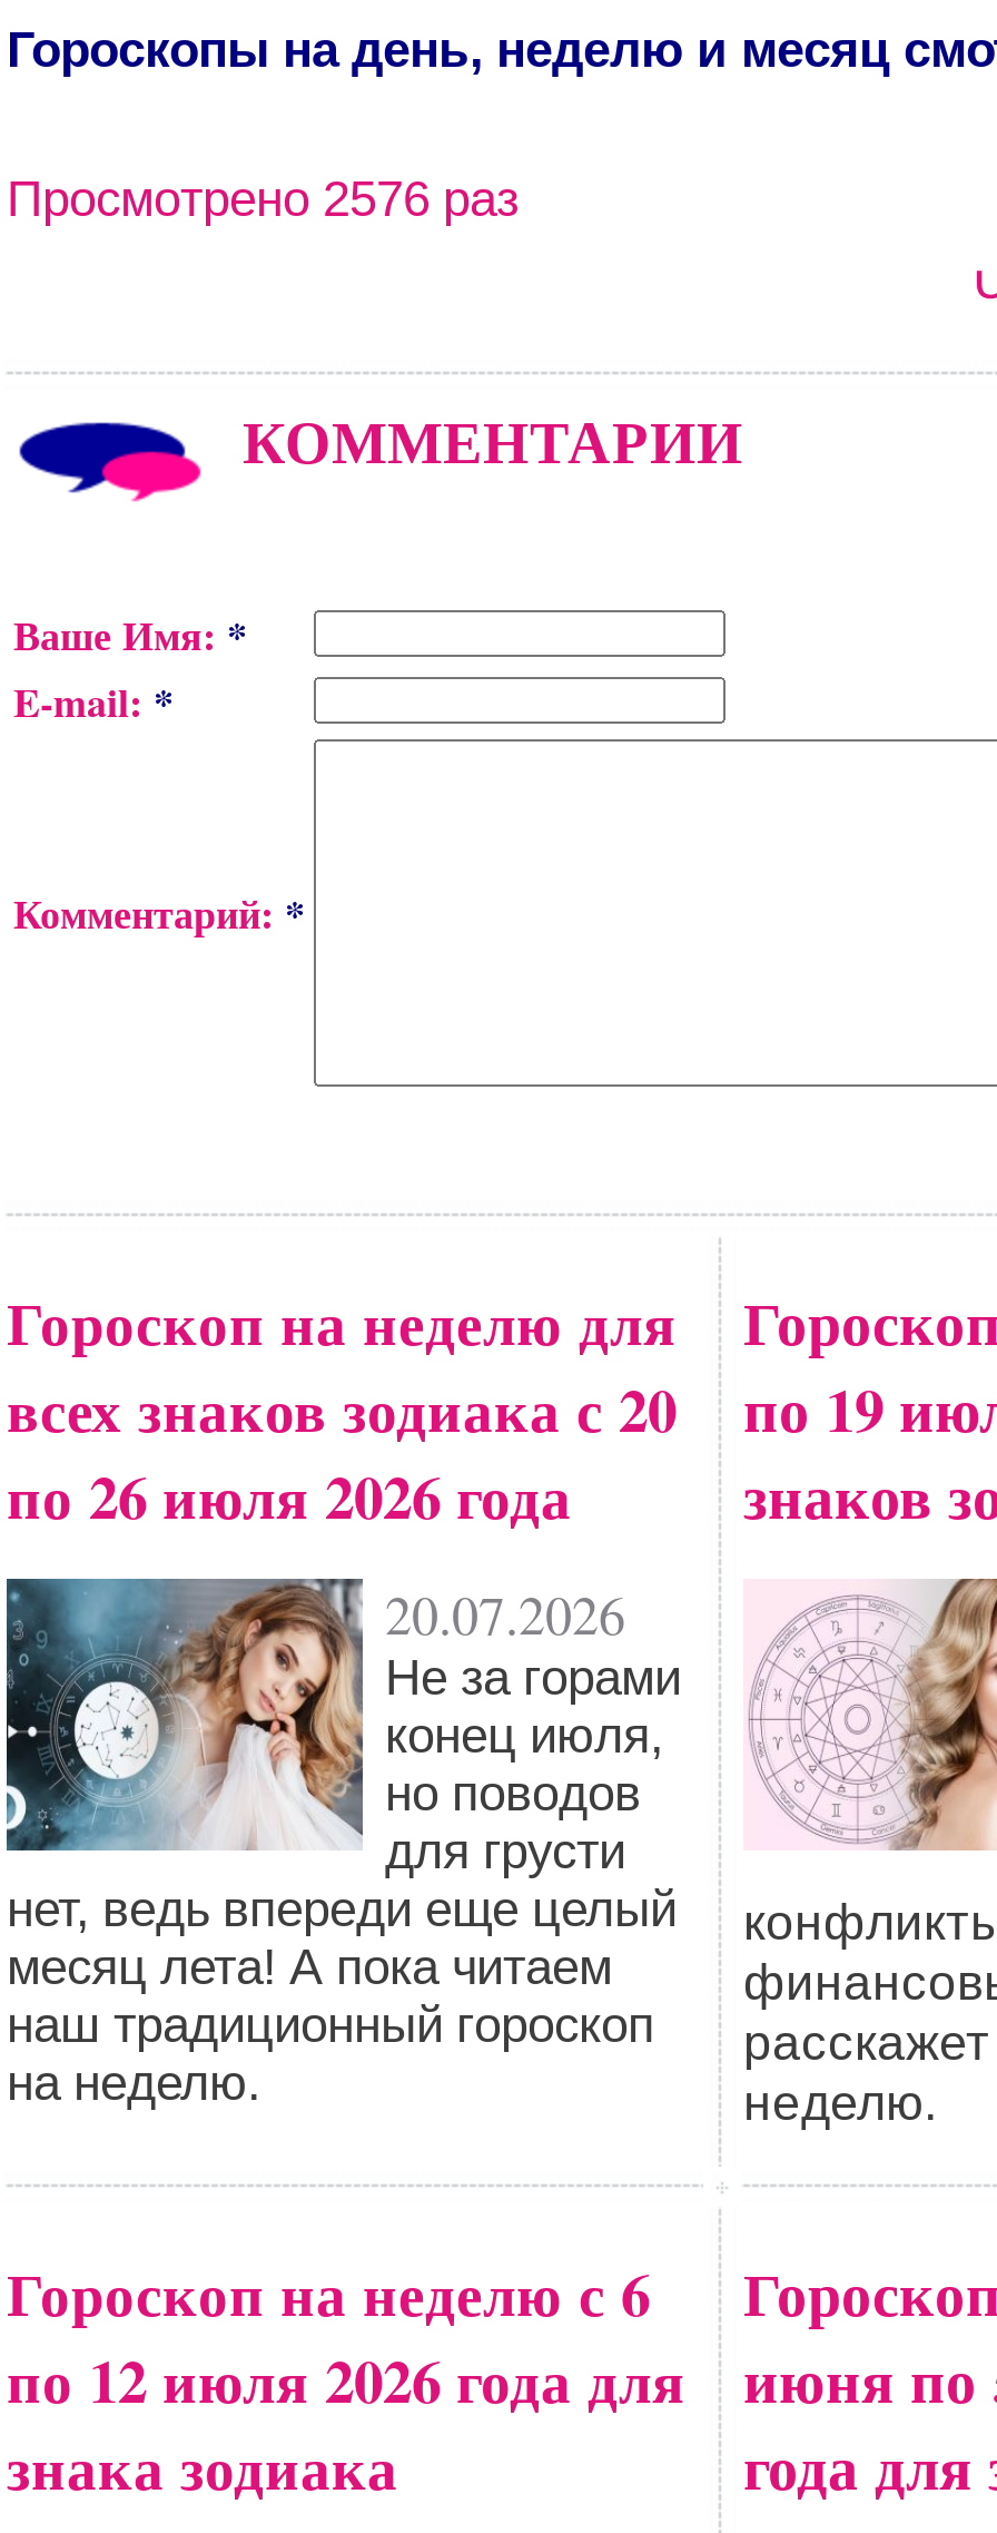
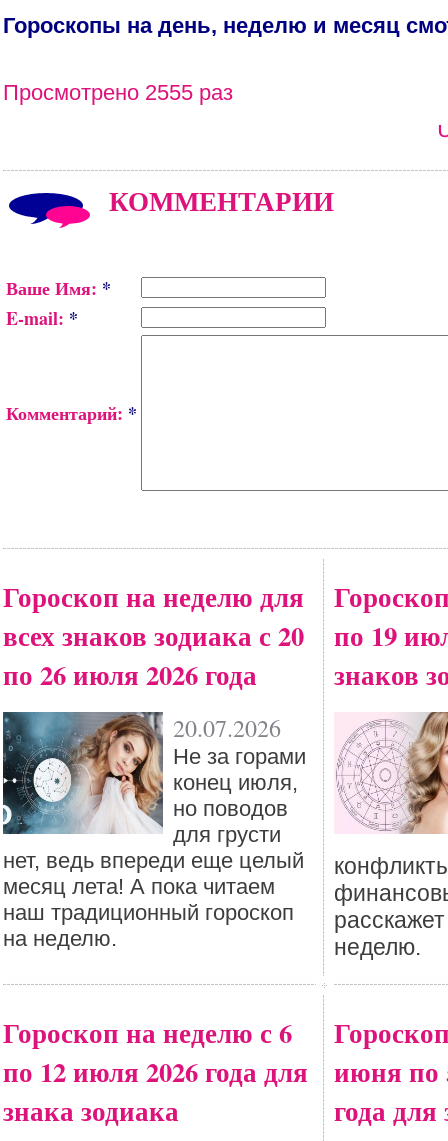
[7,171,519,227] Просмотрено 2576 раз -> [3,80,233,105] Просмотрено 2555 раз

